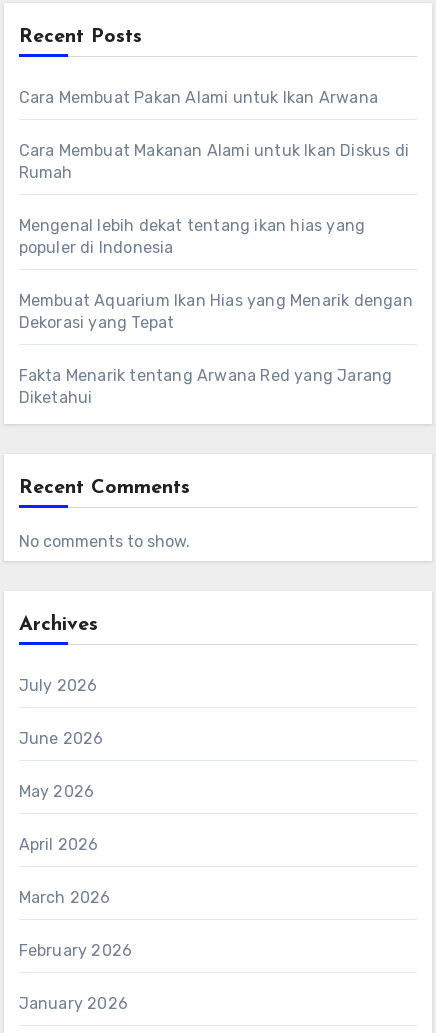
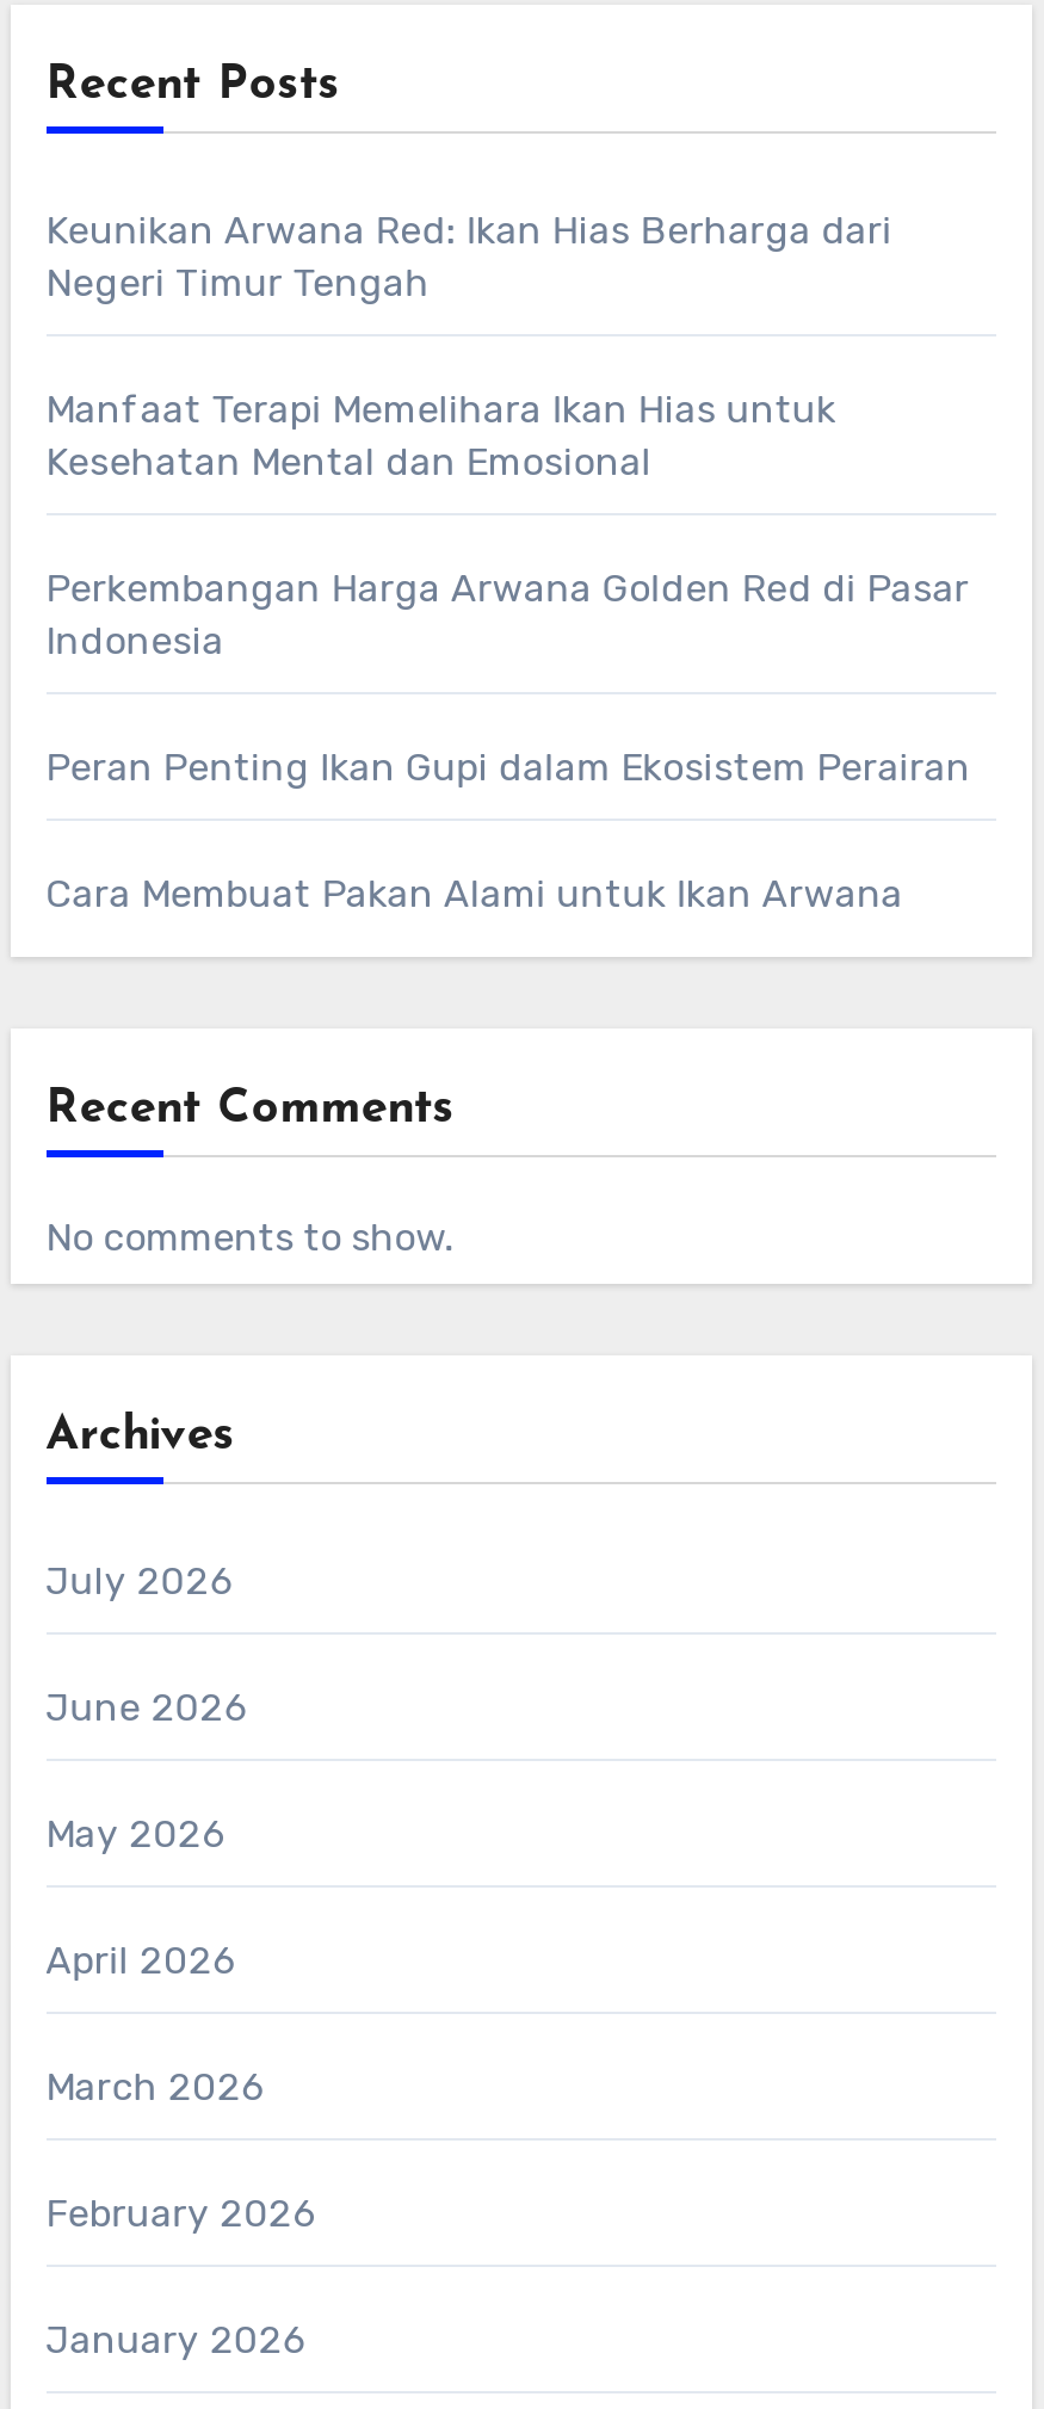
none -> [46,208,971,791] Keunikan Arwana Red: Ikan Hias Berharga dari | Negeri Timur Tengah | Manfaat Terapi Memelihara Ikan Hias untuk | Kesehatan Mental dan Emosional | Perkembangan Harga Arwana Golden Red di Pasar | Indonesia | Peran Penting Ikan Gupi dalam Ekosistem Perairan
moved [19,88,378,107] -> [46,872,903,917]: Cara Membuat Pakan Alami untuk Ikan Arwana
[19,141,413,407] Cara Membuat Makanan Alami untuk Ikan Diskus di | Rumah | Mengenal lebih dekat tentang ikan hias yang | populer di Indonesia | Membuat Aquarium Ikan Hias yang Menarik dengan | Dekorasi yang Tepat | Fakta Menarik tentang Arwana Red yang Jarang | Diketahui -> none

